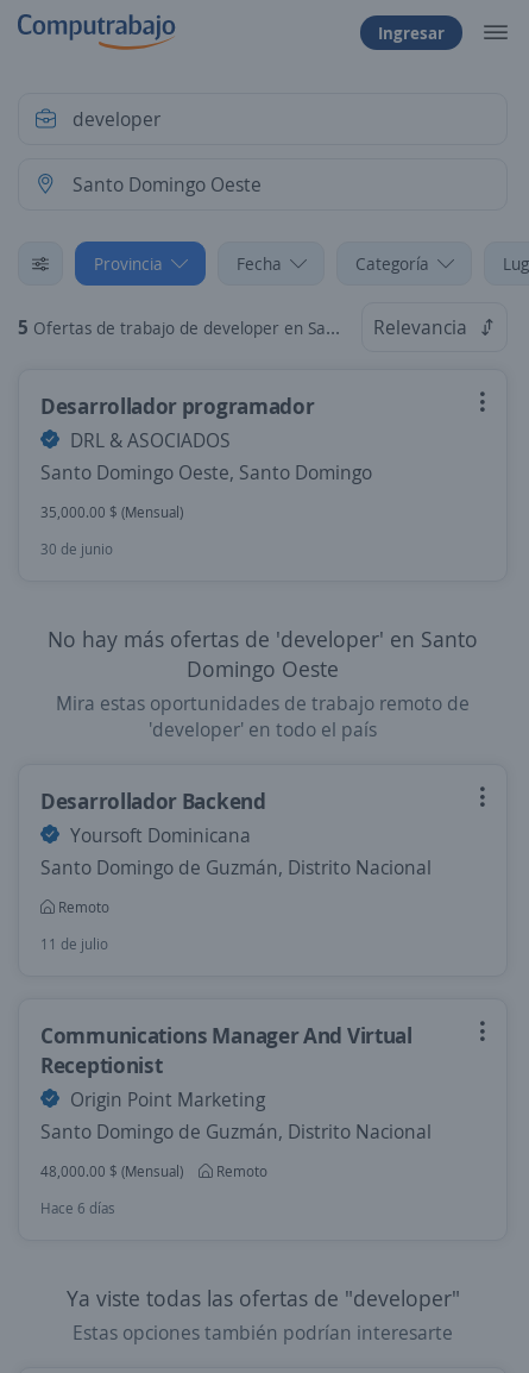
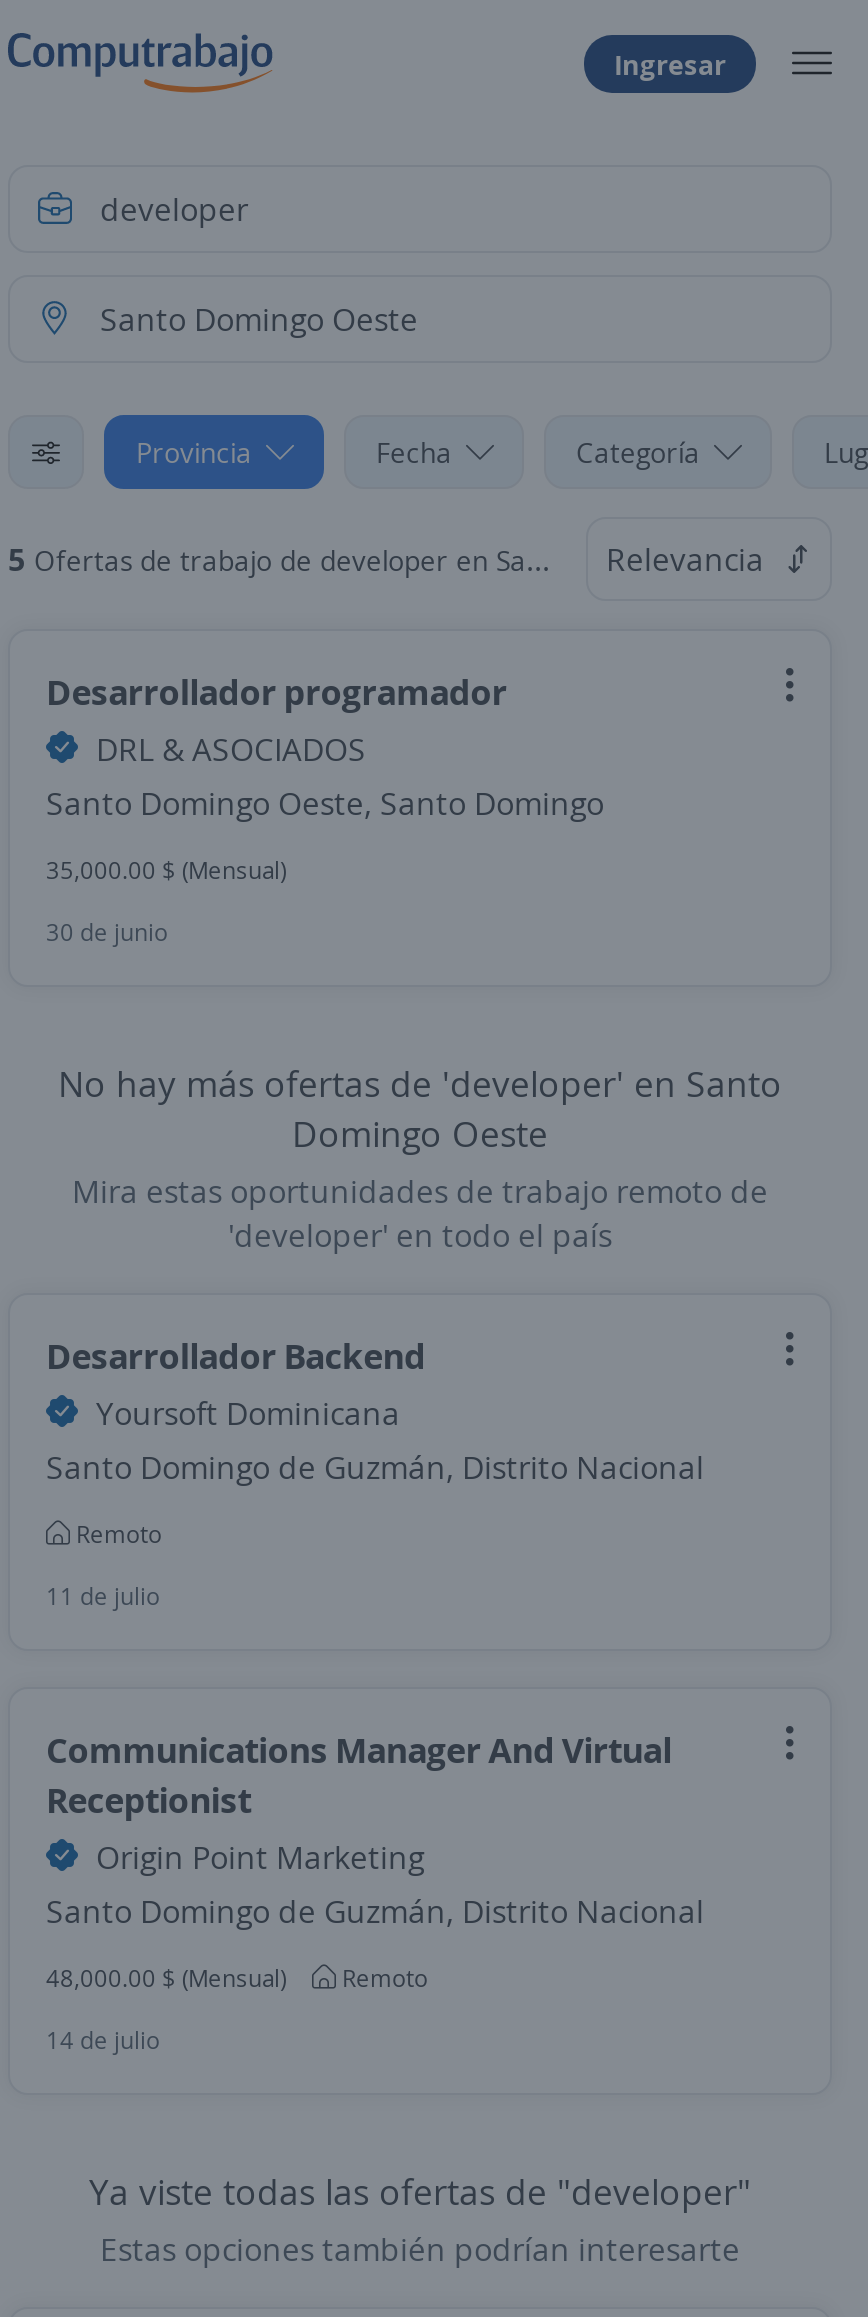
[40,1198,115,1218] Hace 6 días -> [46,2023,160,2057] 14 de julio

